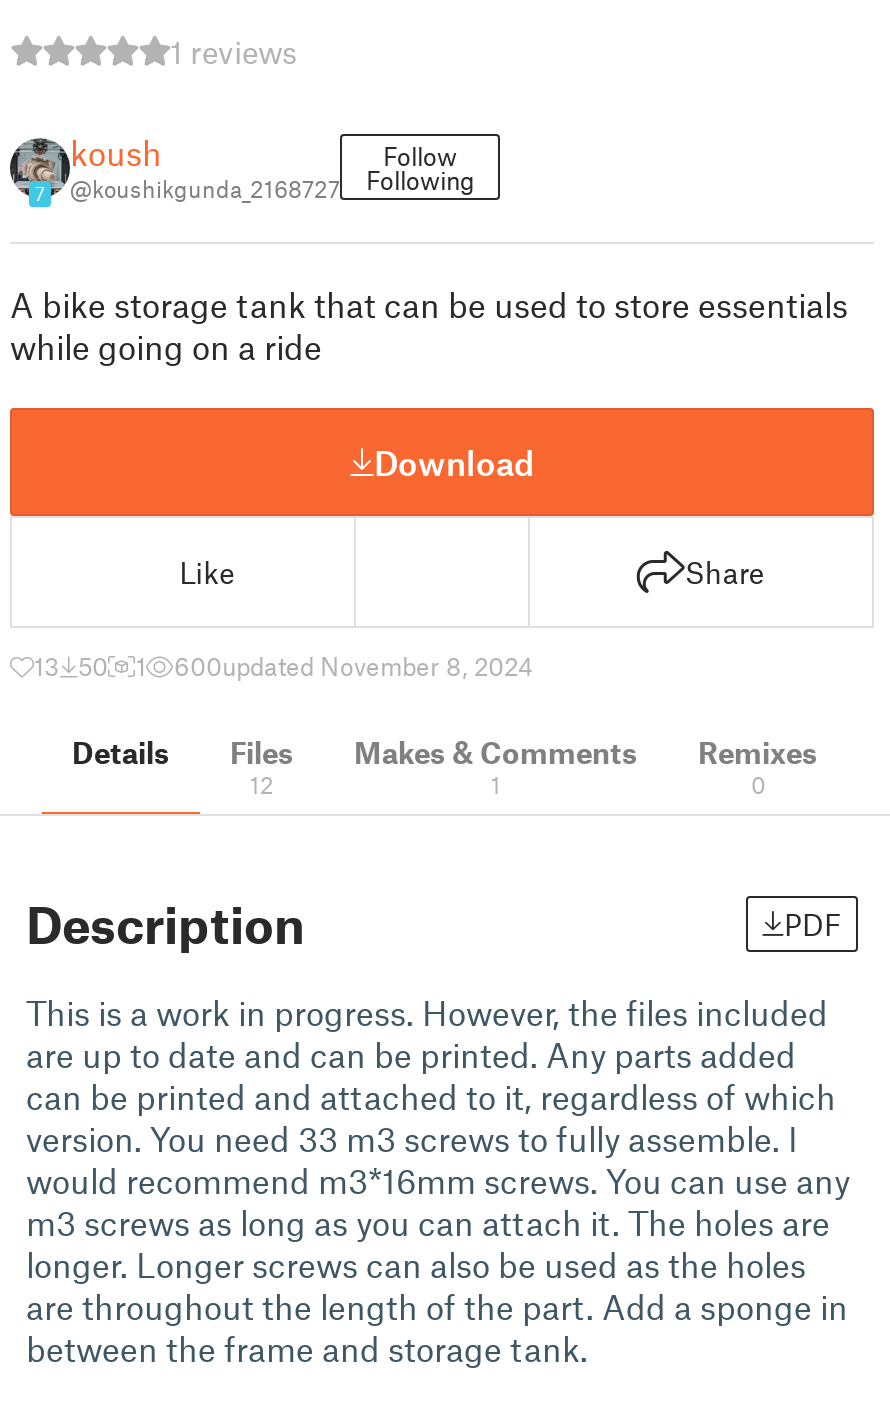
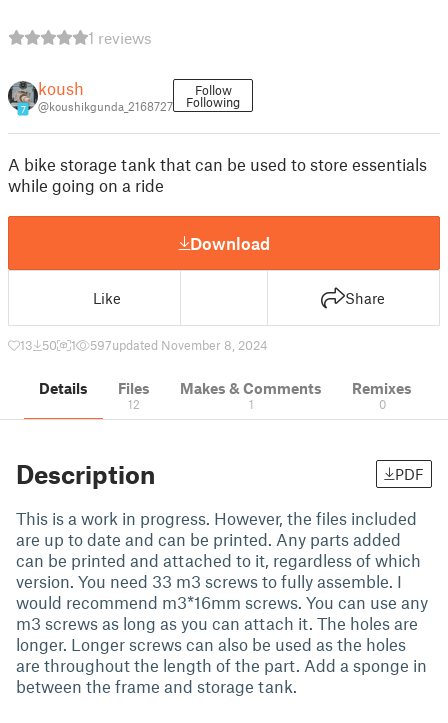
[174,650,534,682] 600updated November 8, 2024 -> [90,337,268,353] 597updated November 8, 2024

